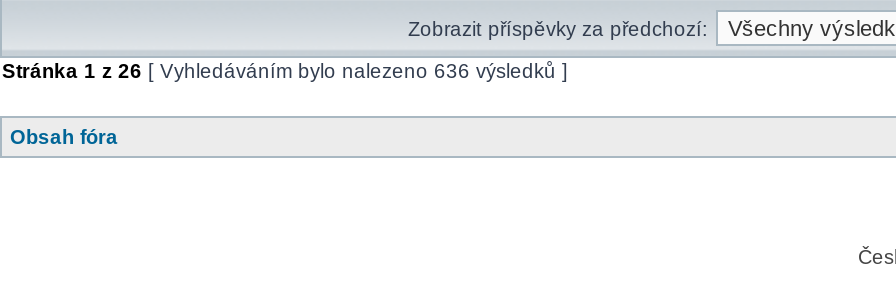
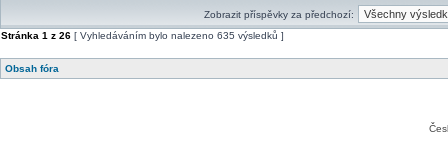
[2,60,568,82] Stránka 1 z 26 [ Vyhledáváním bylo nalezeno 636 výsledků ] -> [1,30,284,41] Stránka 1 z 26 [ Vyhledáváním bylo nalezeno 635 výsledků ]

